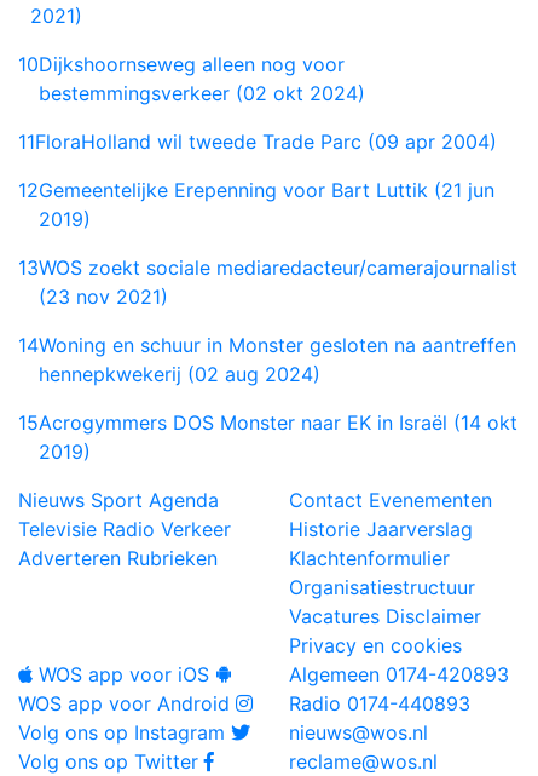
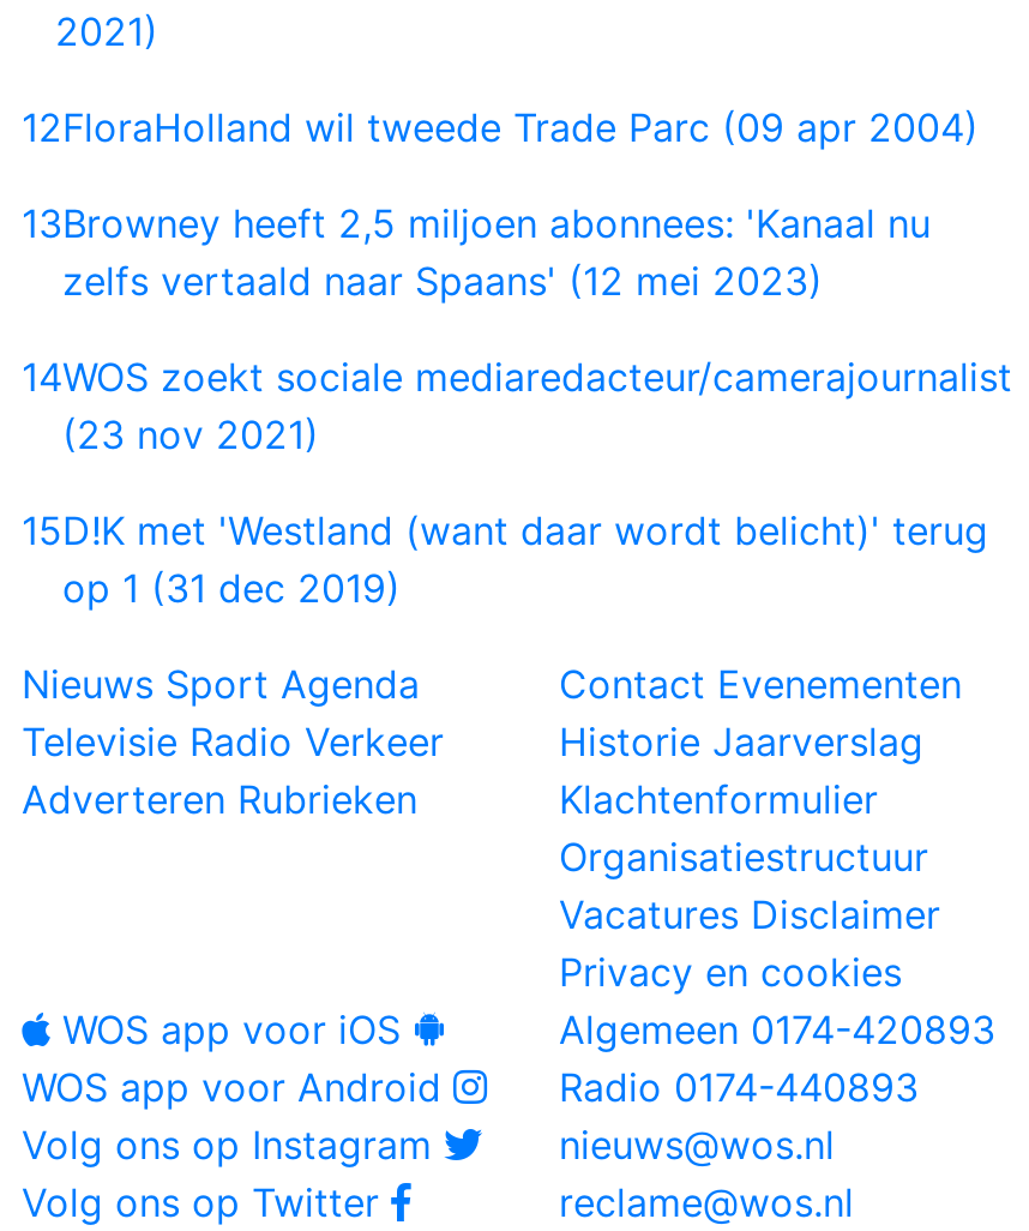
[18,52,517,279] 10Dijkshoornseweg alleen nog voor | bestemmingsverkeer (02 okt 2024) | 11FloraHolland wil tweede Trade Parc (09 apr 2004) | 12Gemeentelijke Erepenning voor Bart Luttik (21 jun | 2019) | 13WOS zoekt sociale mediaredacteur/camerajournalist -> [22,102,1012,400] 12FloraHolland wil tweede Trade Parc (09 apr 2004) | 13Browney heeft 2,5 miljoen abonnees: 'Kanaal nu | zelfs vertaald naar Spaans' (12 mei 2023) | 14WOS zoekt sociale mediaredacteur/camerajournalist
[18,332,517,463] 14Woning en schuur in Monster gesloten na aantreffen | hennepkwekerij (02 aug 2024) | 15Acrogymmers DOS Monster naar EK in Israël (14 okt | 2019) -> [22,505,988,611] 15D!K met 'Westland (want daar wordt belicht)' terug | op 1 (31 dec 2019)

